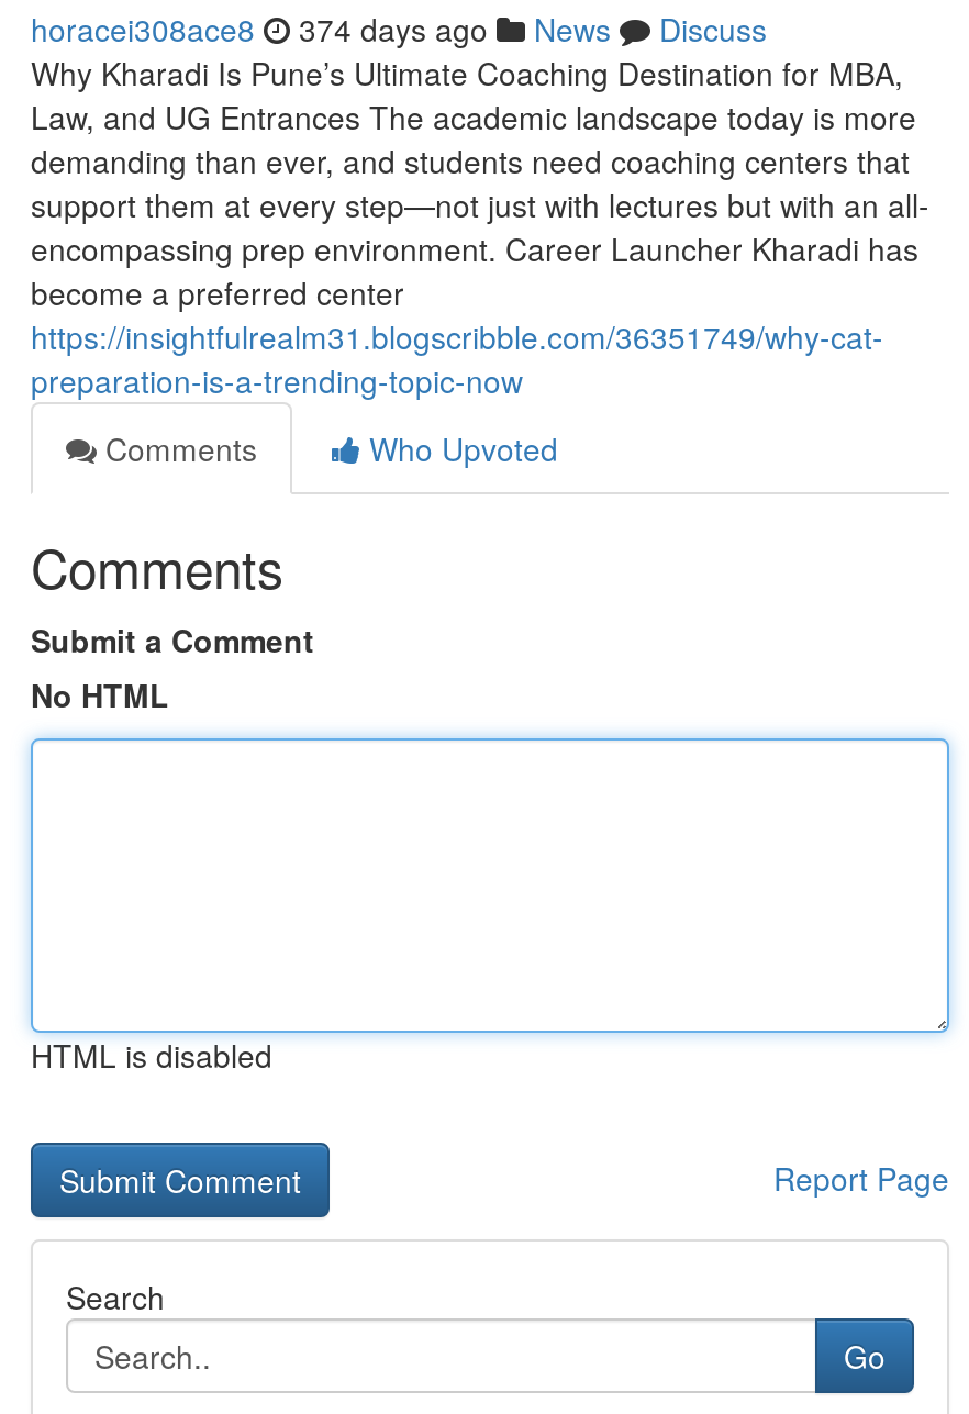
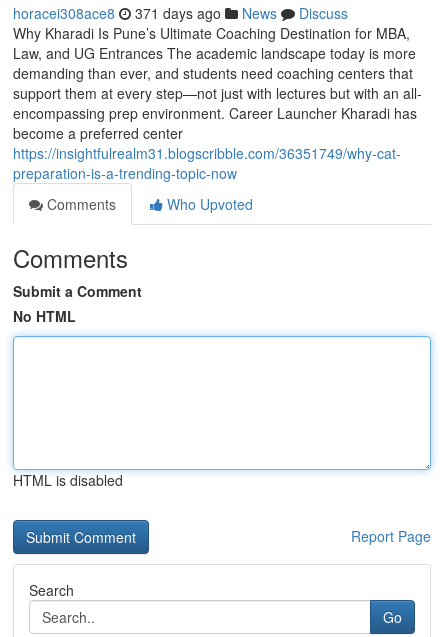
[31,7,767,51] horacei308ace8 374 days ago News Discuss -> [13,3,348,23] horacei308ace8 371 days ago News Discuss

